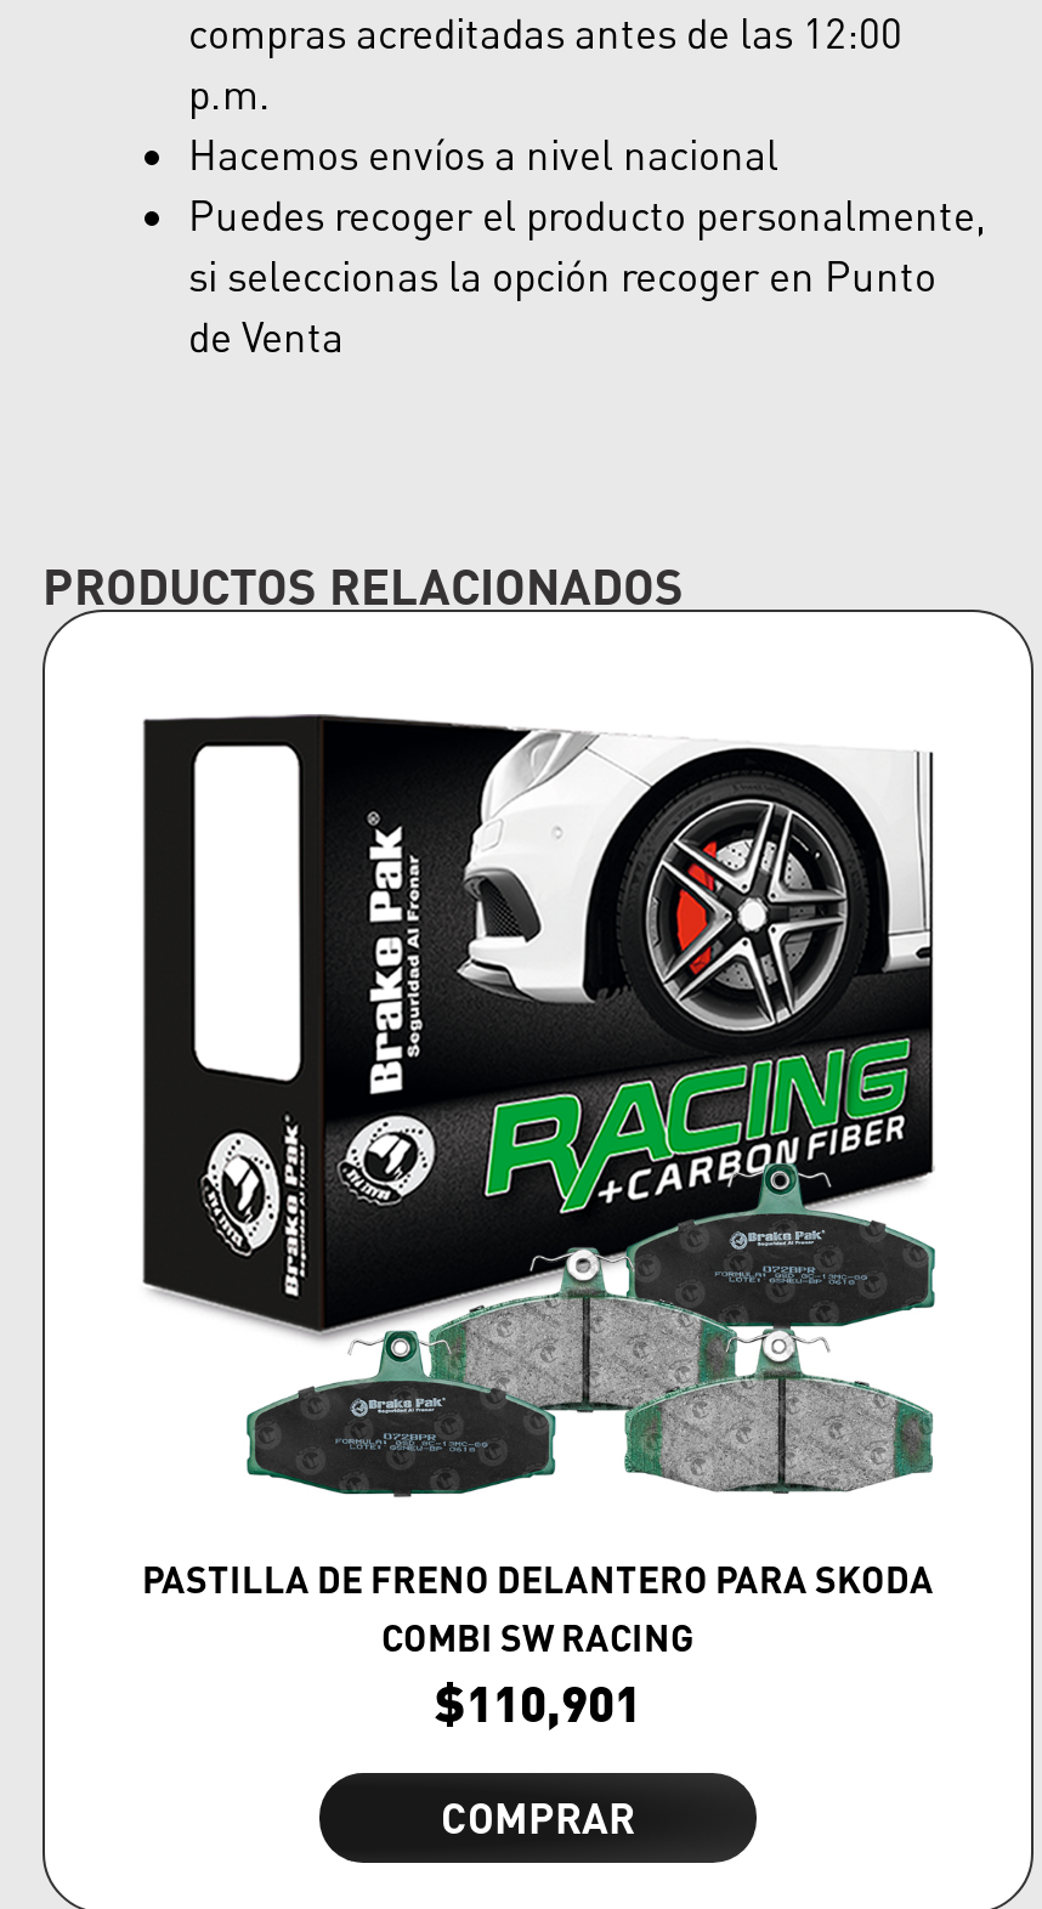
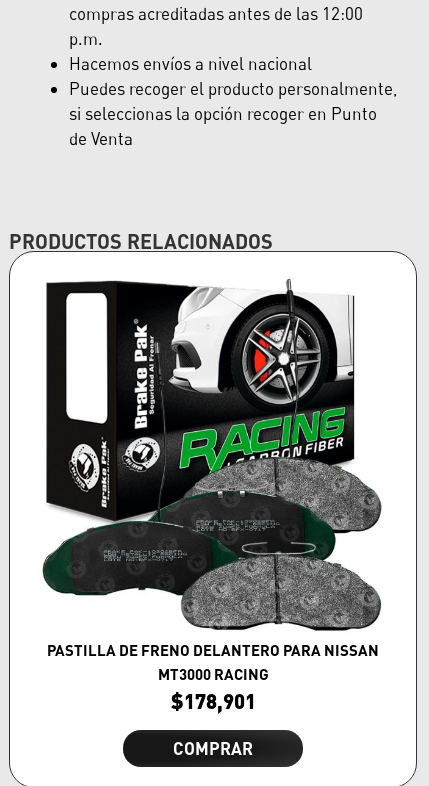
[125,680,946,1732] [image] | PASTILLA DE FRENO DELANTERO PARA SKODA | COMBI SW RACING | $110,901 -> [42,278,382,713] [image] | PASTILLA DE FRENO DELANTERO PARA NISSAN | MT3000 RACING | $178,901

